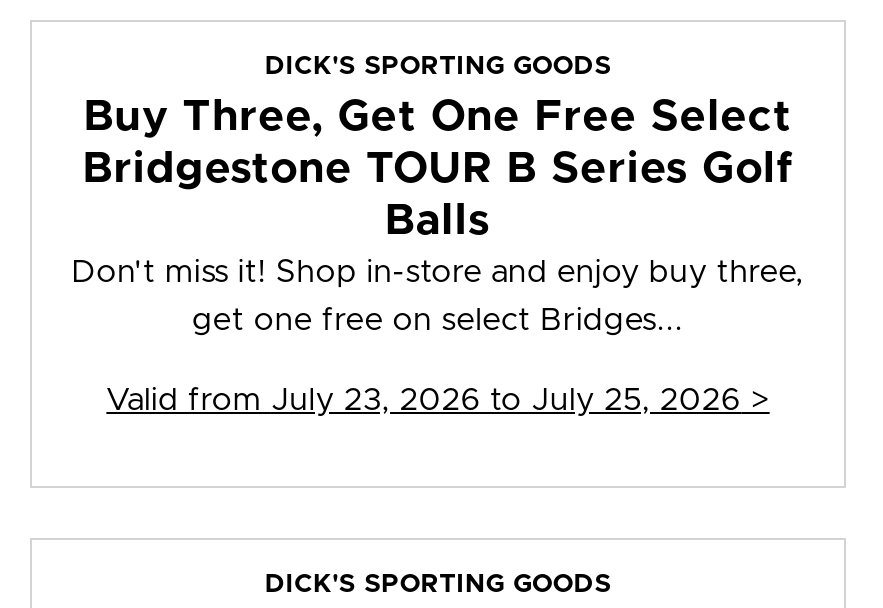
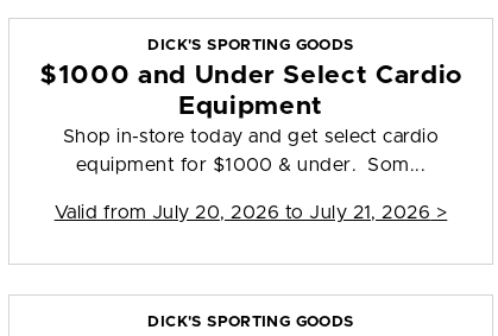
[71,96,805,288] Buy Three, Get One Free Select | Bridgestone TOUR B Series Golf | Balls | Don't miss it! Shop in-store and enjoy buy three, -> [39,63,462,146] $1000 and Under Select Cardio | Equipment | Shop in-store today and get select cardio
[192,304,684,336] get one free on select Bridges... -> [76,156,426,175] equipment for $1000 & under. Som...
[106,384,770,416] Valid from July 23, 2026 to July 25, 2026 > -> [54,203,447,222] Valid from July 20, 2026 to July 21, 2026 >

